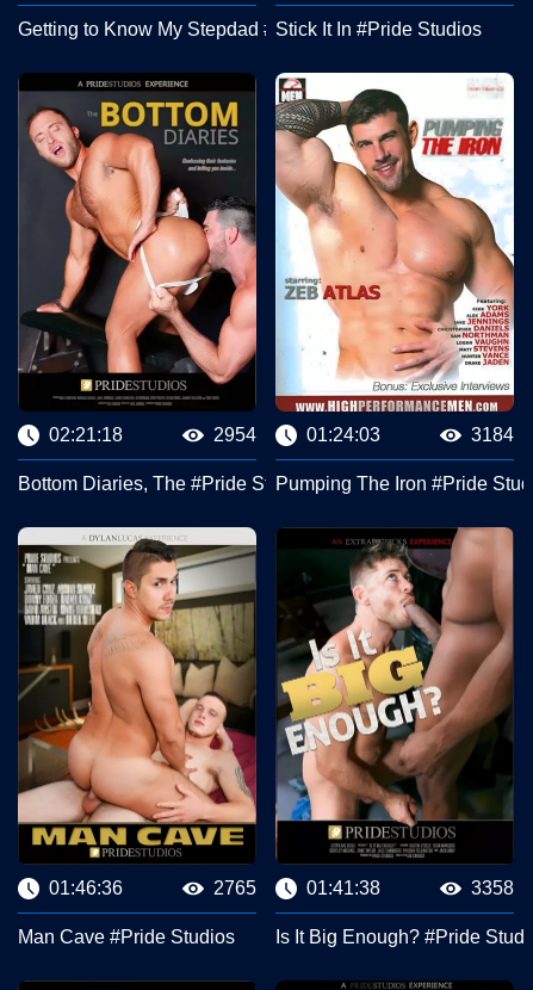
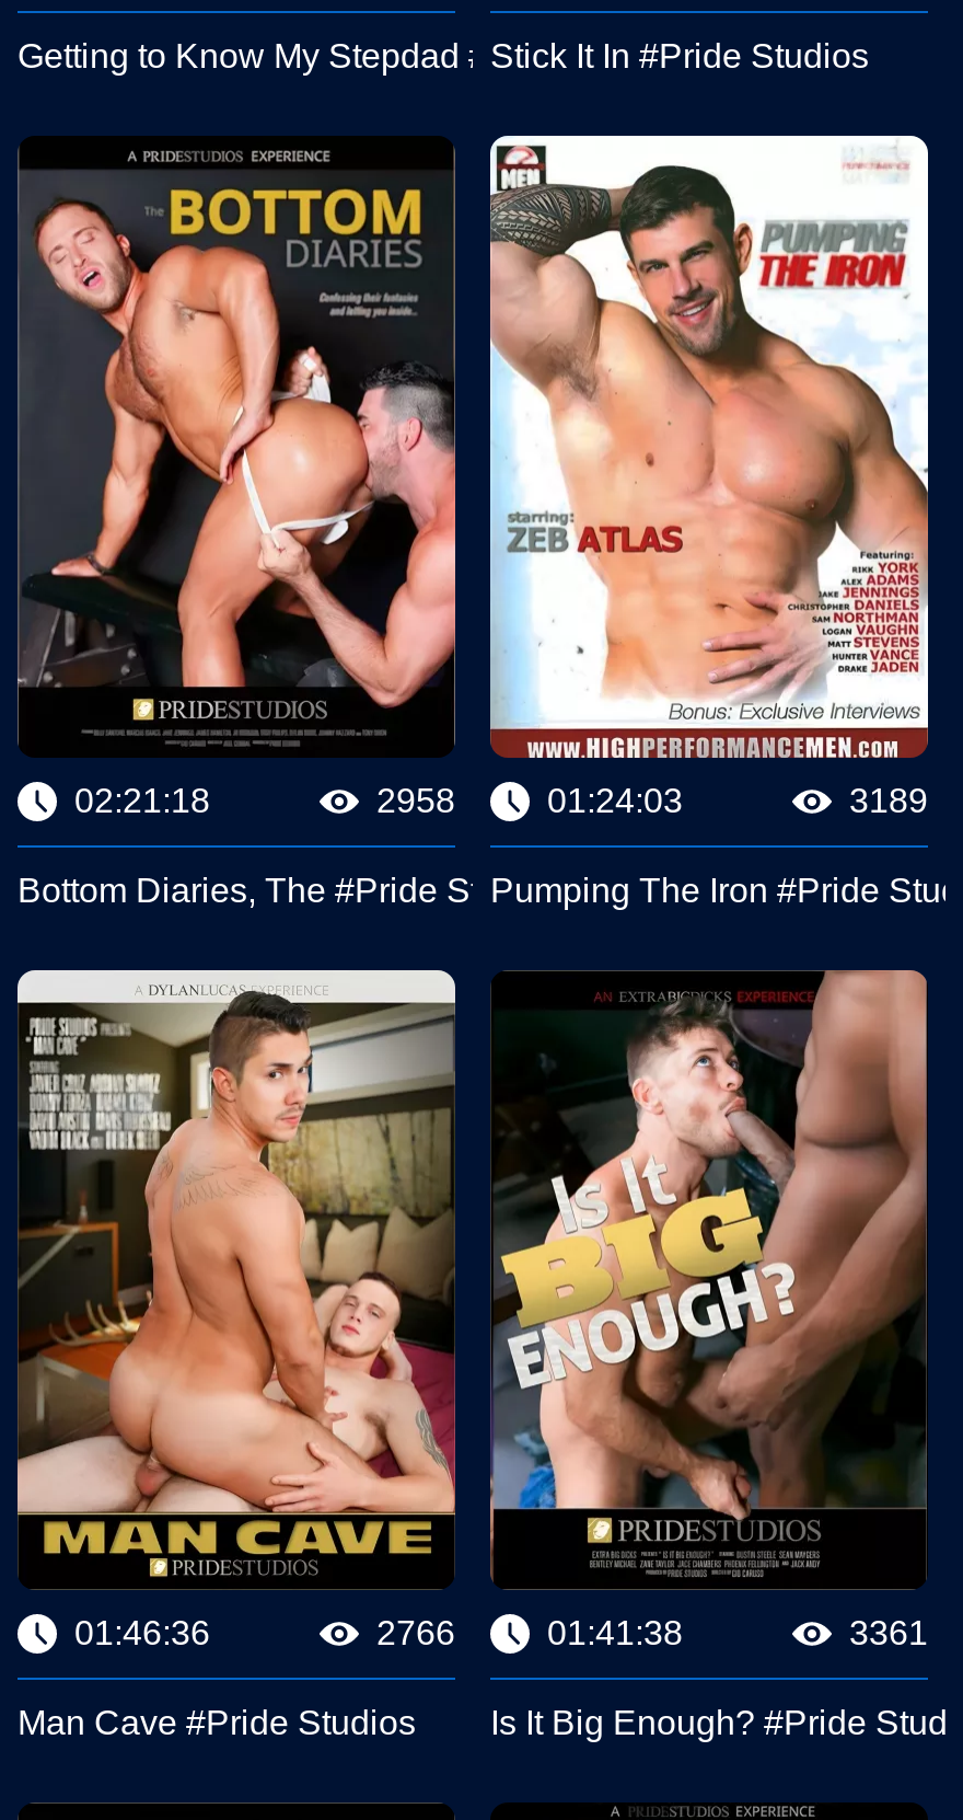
[213,424,256,444] 2954 -> [376,781,455,818] 2958
[471,424,514,444] 3184 -> [849,781,928,818] 3189
[213,878,256,898] 2765 -> [376,1614,455,1651] 2766
[471,878,514,898] 3358 -> [849,1614,928,1651] 3361

